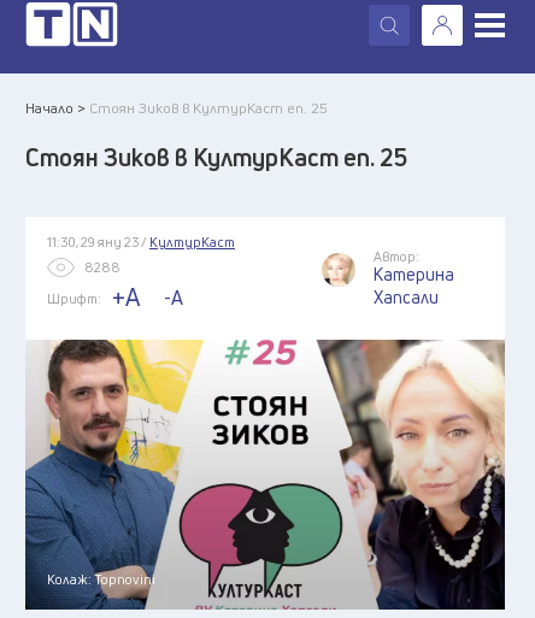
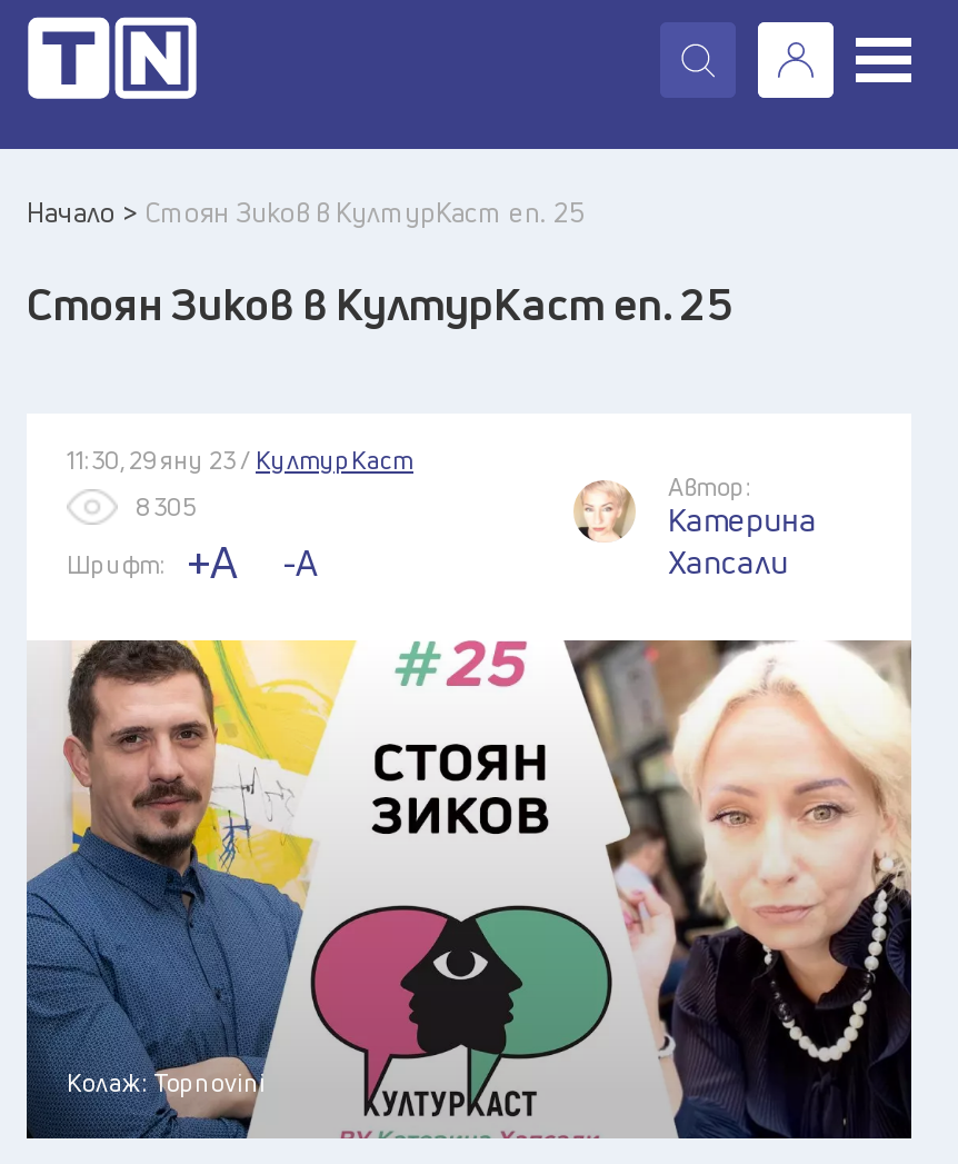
[84,258,120,276] 8288 -> [136,489,196,523] 8305

